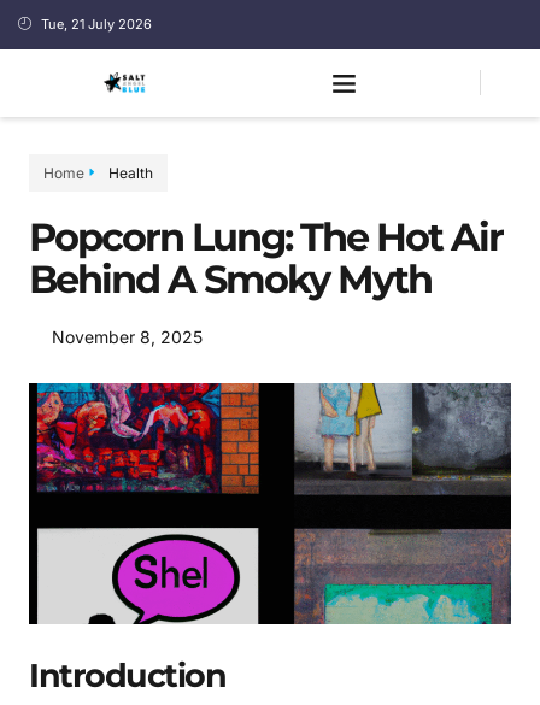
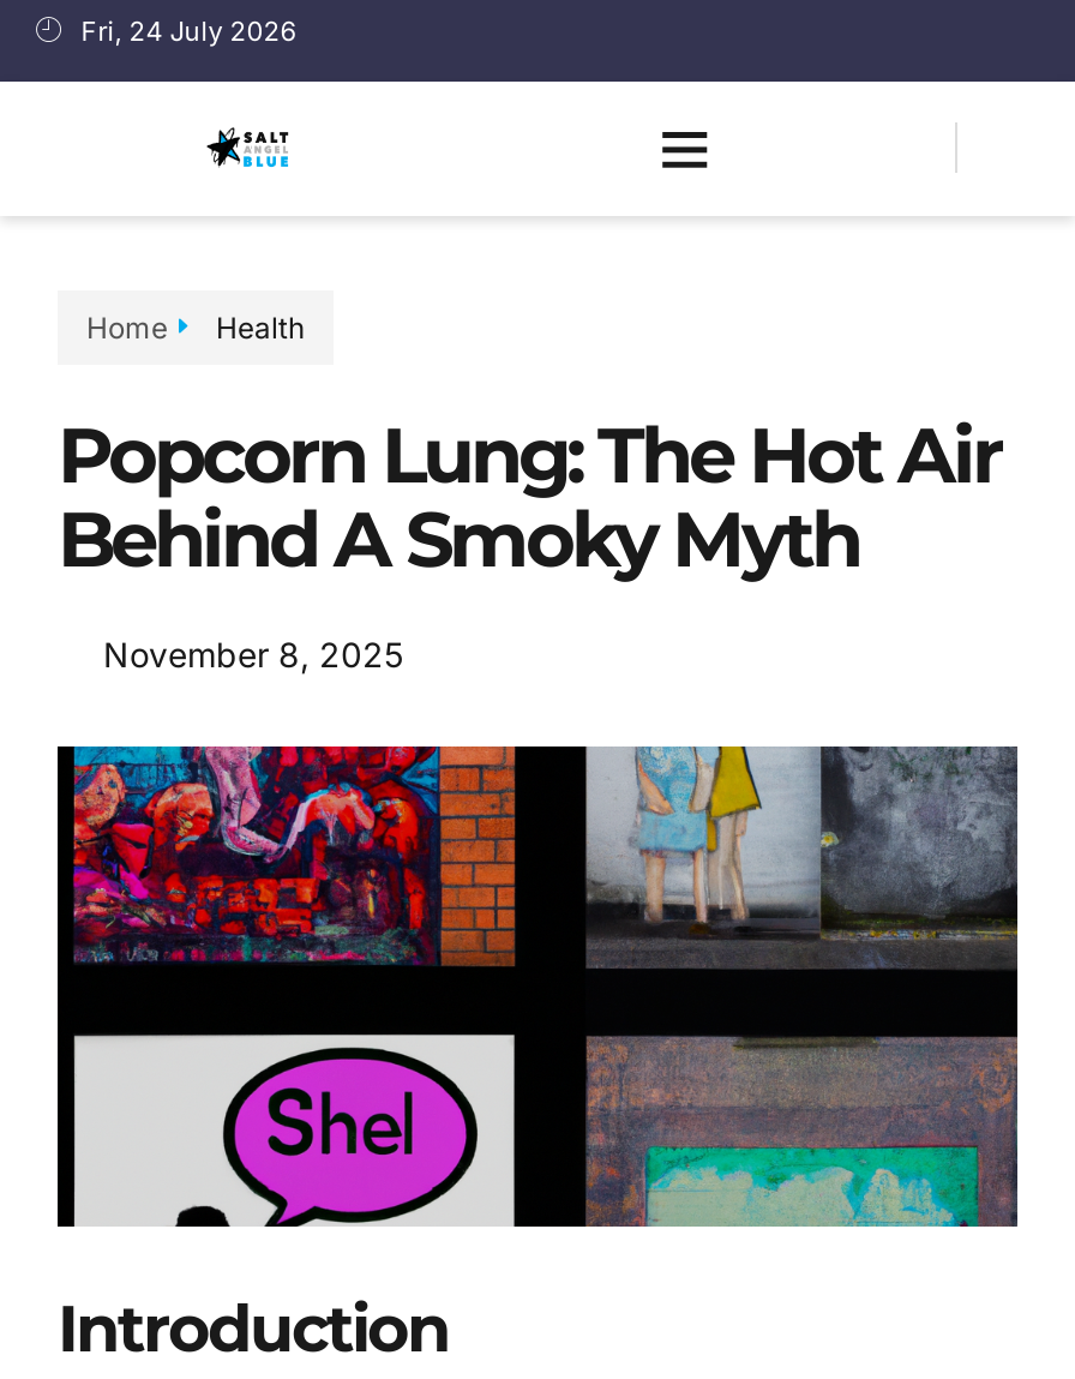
[41,16,152,33] Tue, 21 July 2026 -> [81,14,297,48] Fri, 24 July 2026

